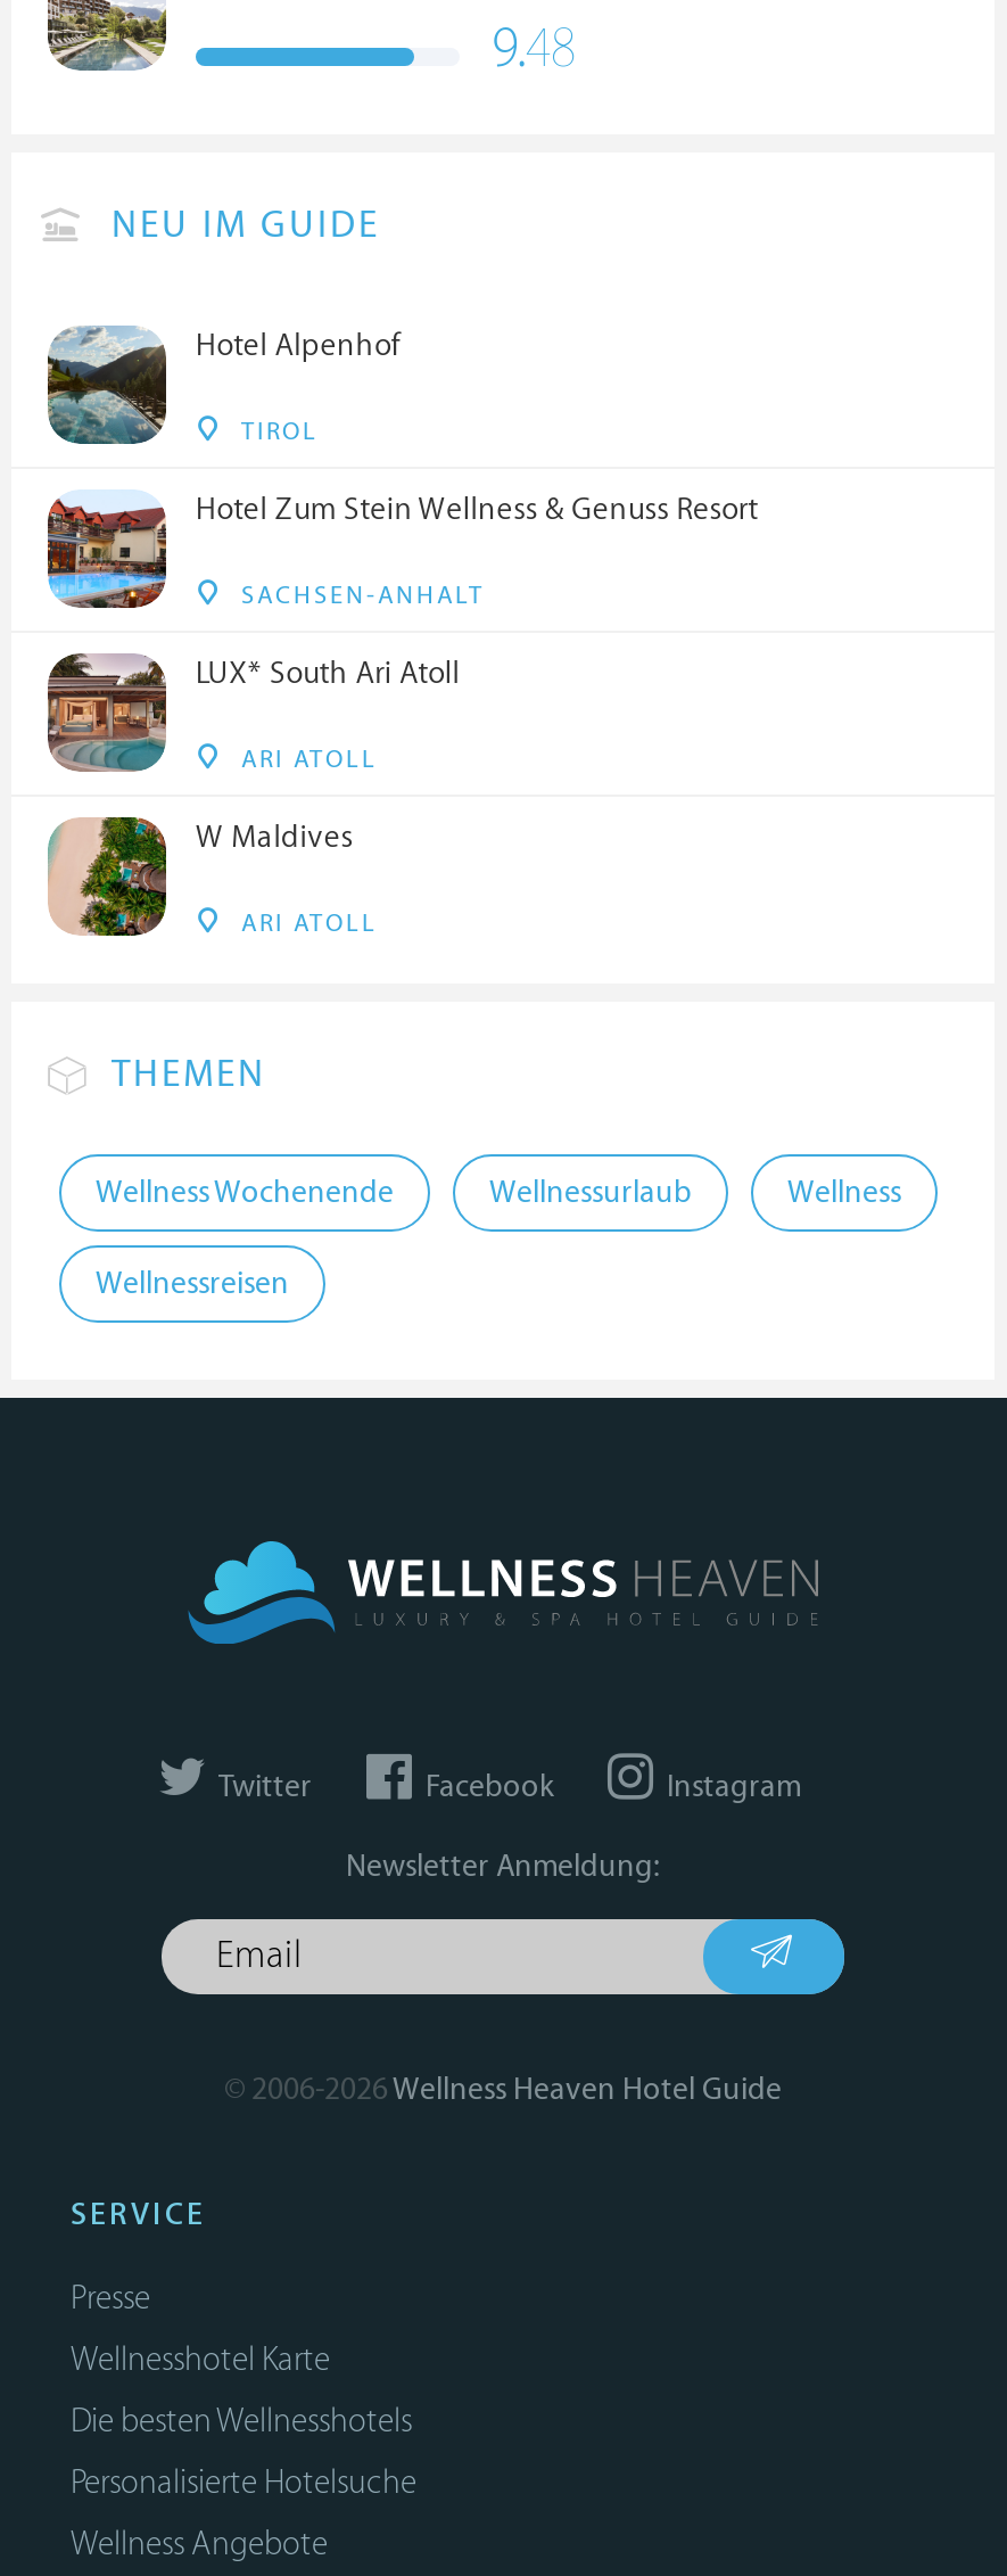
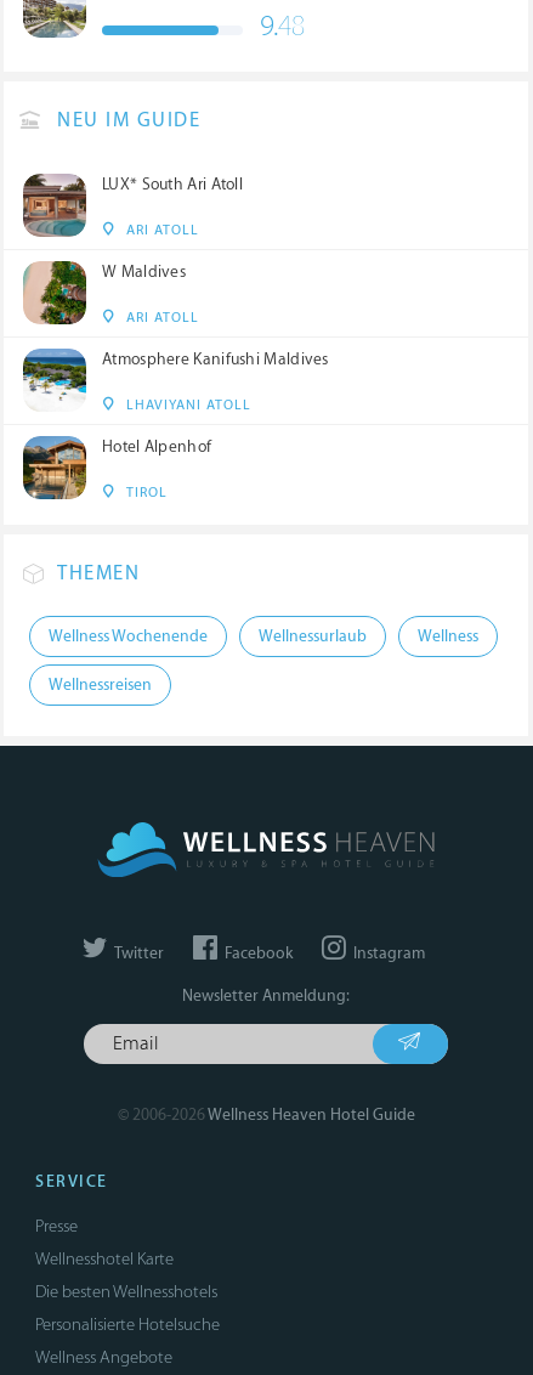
[46,328,758,611] [image] | Hotel Zum Stein Wellness & Genuss Resort | SACHSEN-ANHALT -> none
moved [196,329,401,447] -> [102,438,212,501]: Hotel Alpenhof | TIROL
[46,492,166,608] [image] -> none
moved [43,651,460,939] -> [21,172,243,326]: [image] | LUX* South Ari Atoll | ARI ATOLL | W Maldives | ARI ATOLL
none -> [22,435,86,500] [image]
none -> [23,347,329,413] [image] | Atmosphere Kanifushi Maldives | LHAVIYANI ATOLL

